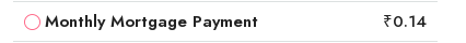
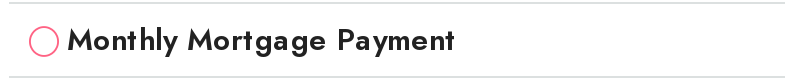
[383,10,427,33] ₹0.14 -> none

